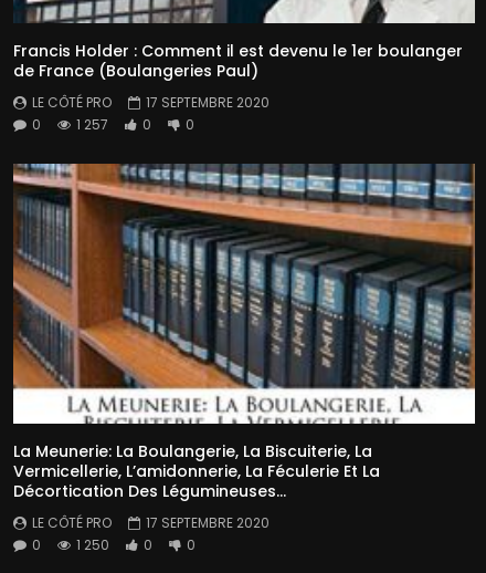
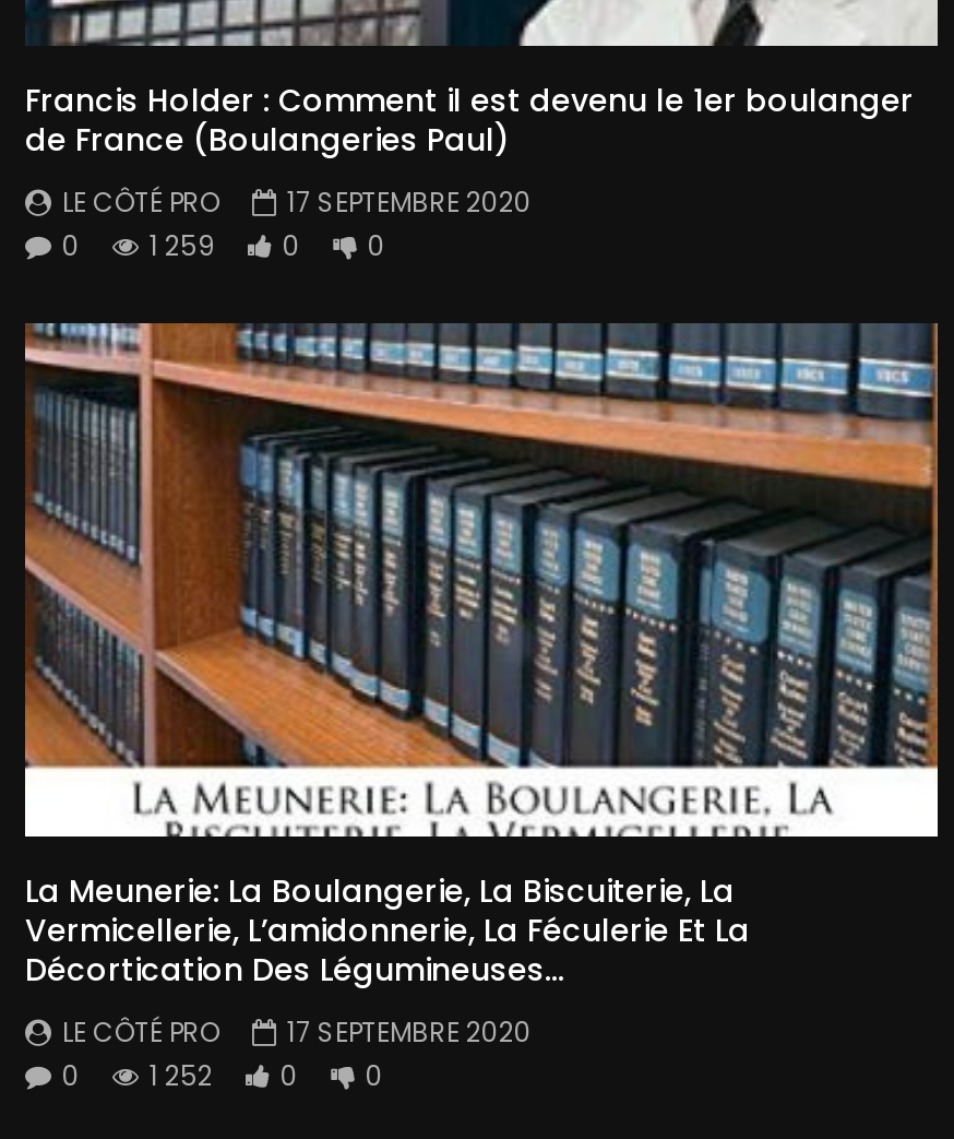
[32,115,194,134] 0 1 257 0 0 -> [62,227,385,264] 0 1 259 0 0
[32,536,196,554] 0 1 250 0 0 -> [62,1058,383,1095] 0 1 252 0 0

